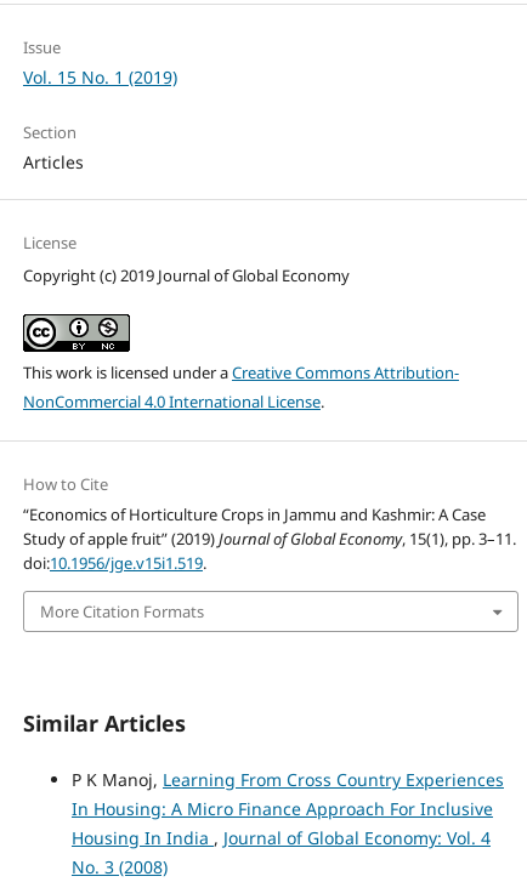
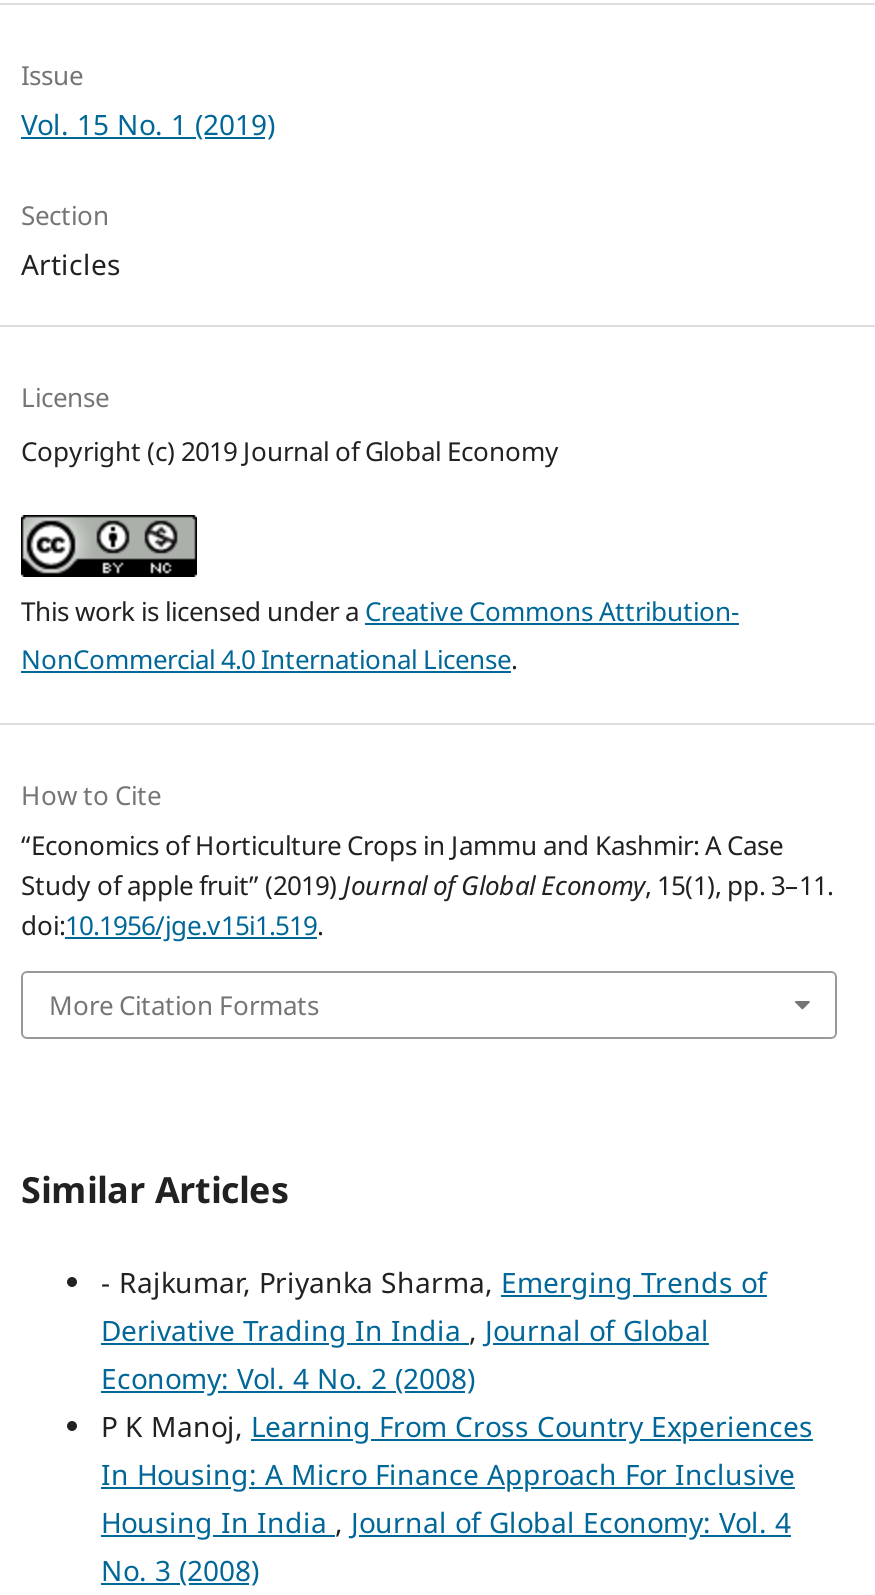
none -> [101,1264,767,1398] - Rajkumar, Priyanka Sharma, Emerging Trends of | Derivative Trading In India, Journal of Global | Economy: Vol. 4 No. 2 (2008)

